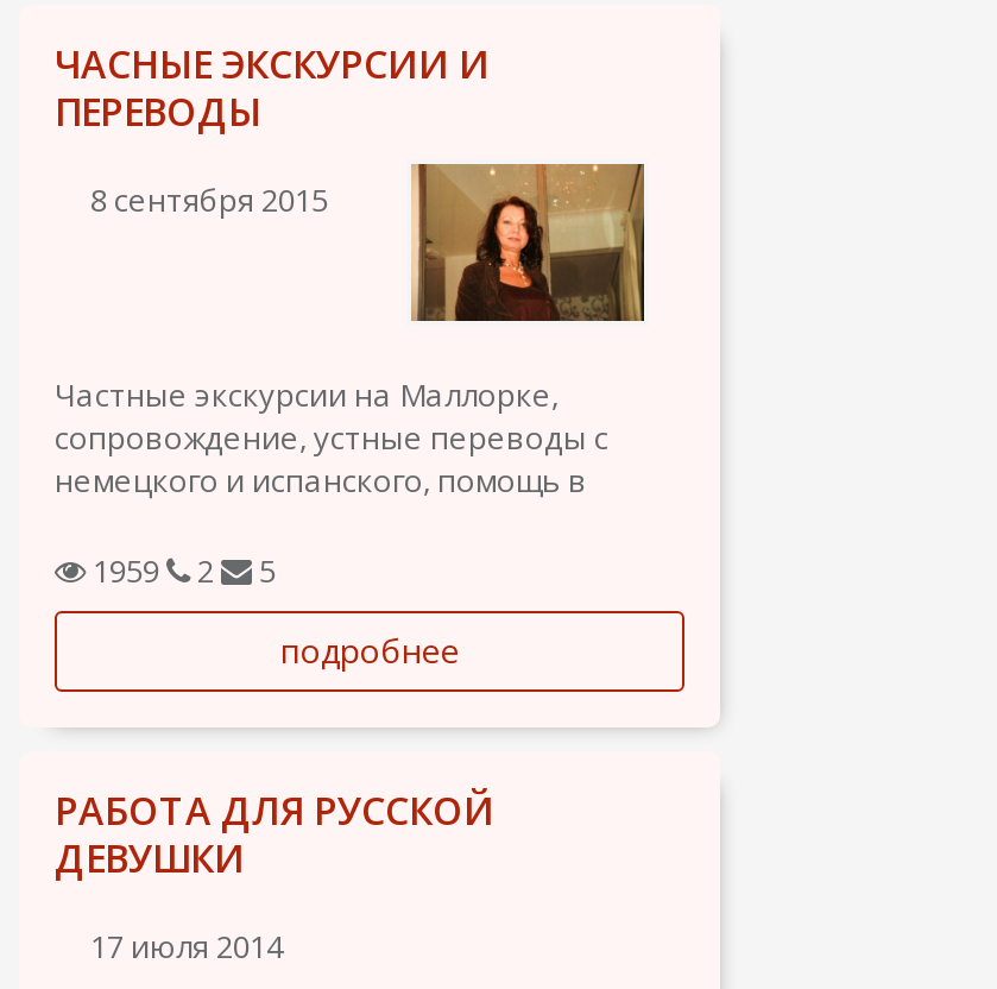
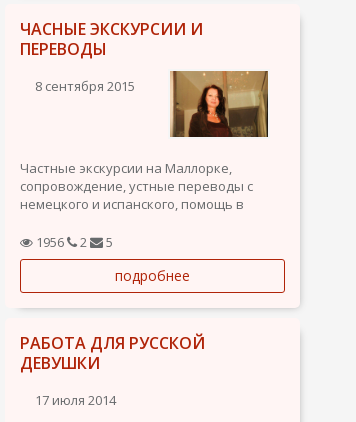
[86,549,276,592] 1959 2 5 -> [33,233,113,251] 1956 2 5

